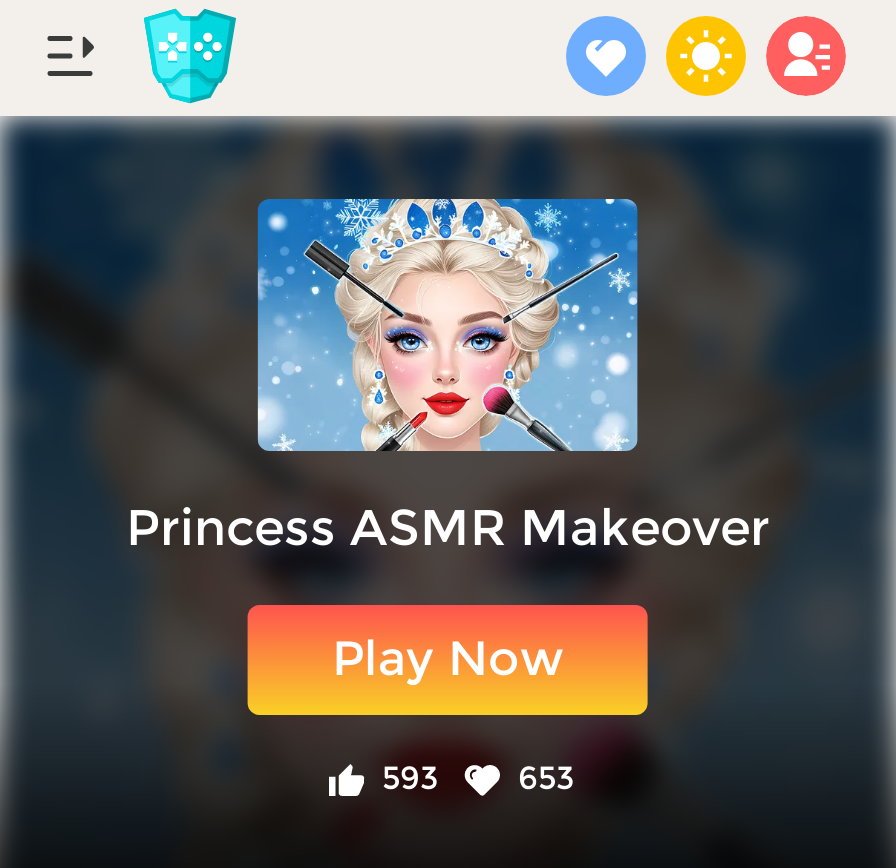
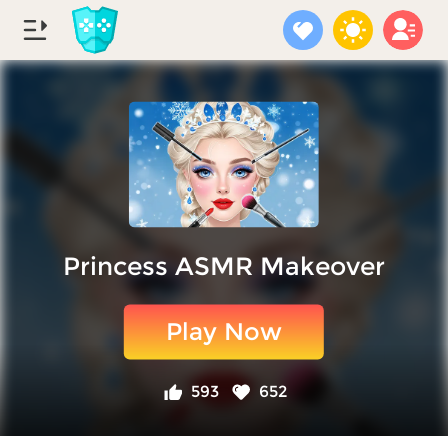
[518,759,574,797] 653 -> [259,381,287,400] 652

